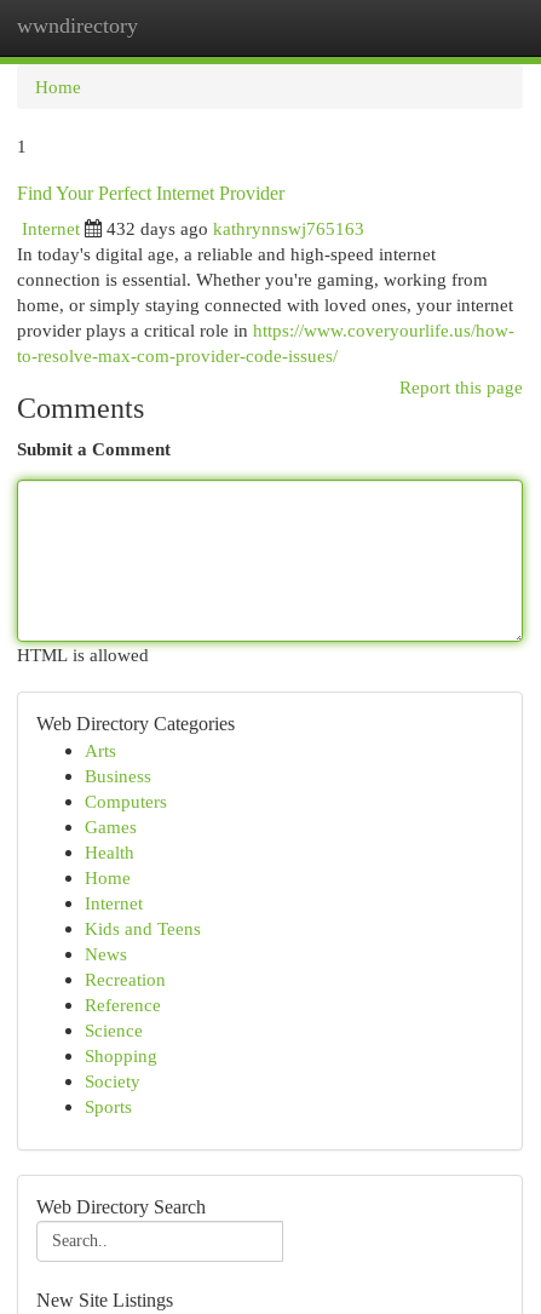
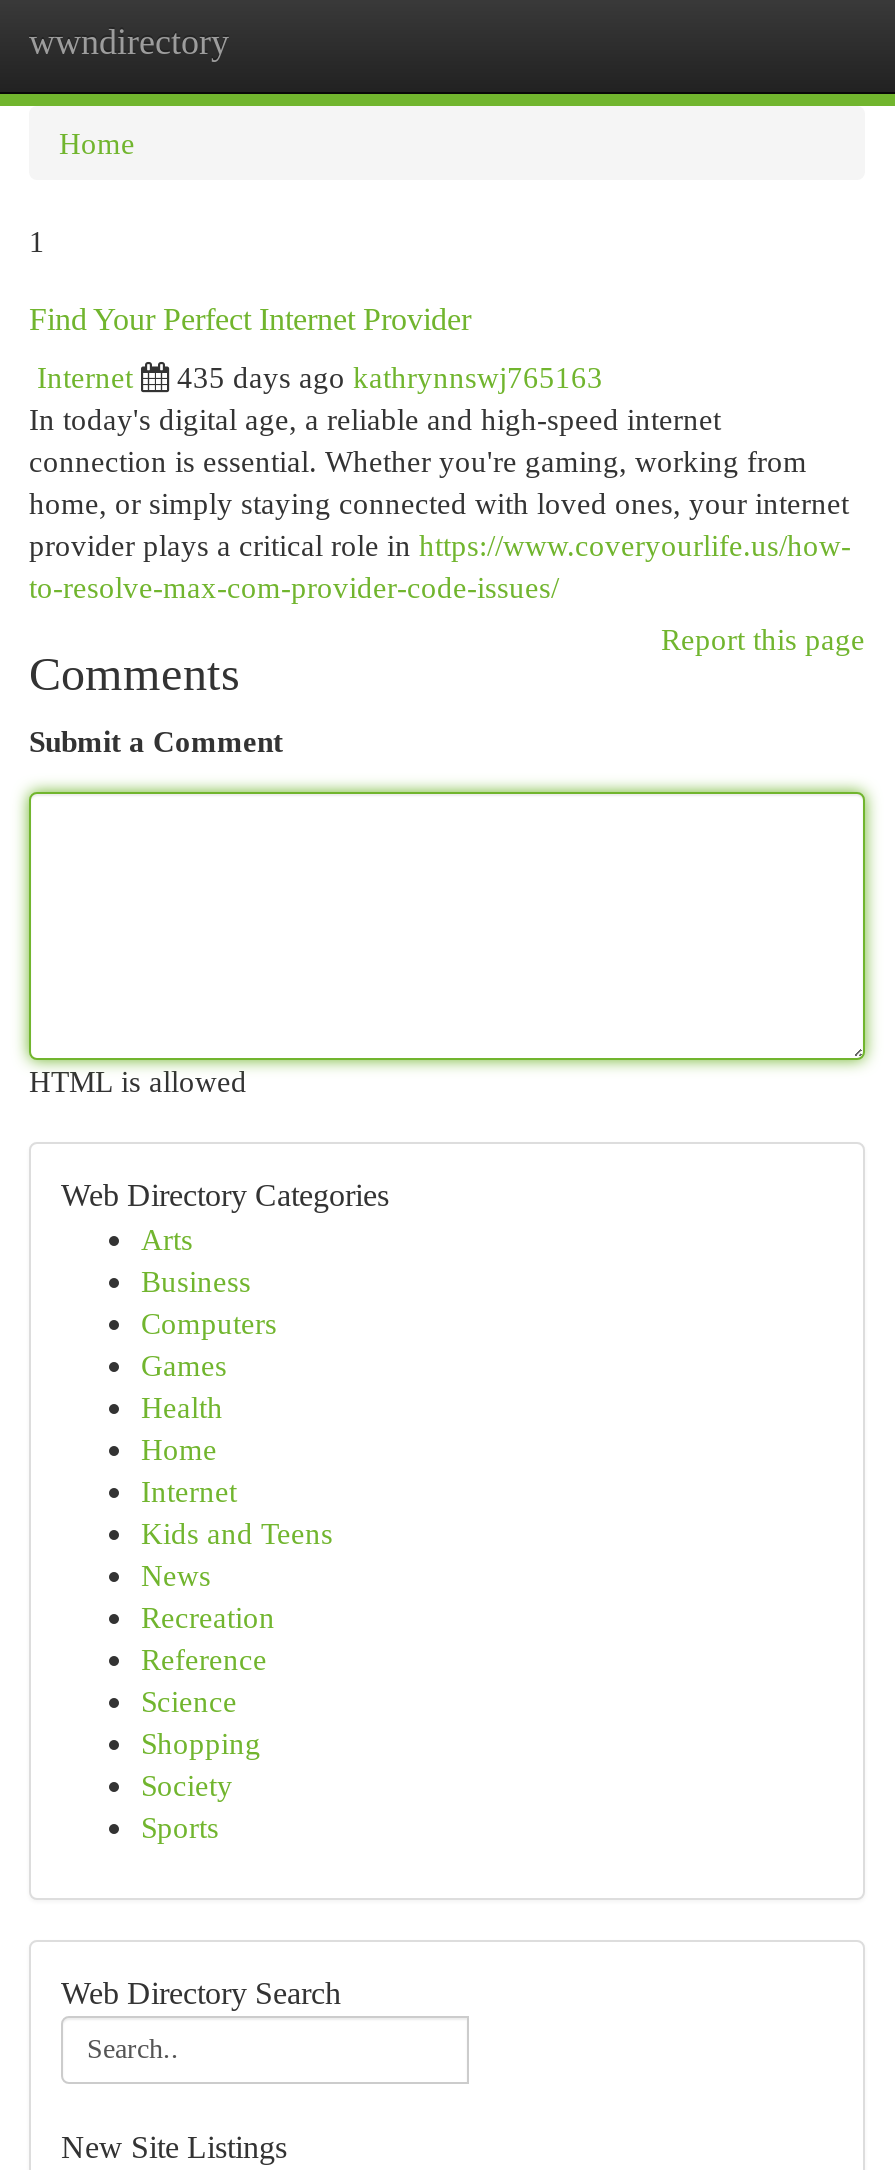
[107,218,364,239] 432 days ago kathrynnswj765163 -> [177,360,603,394] 435 days ago kathrynnswj765163

